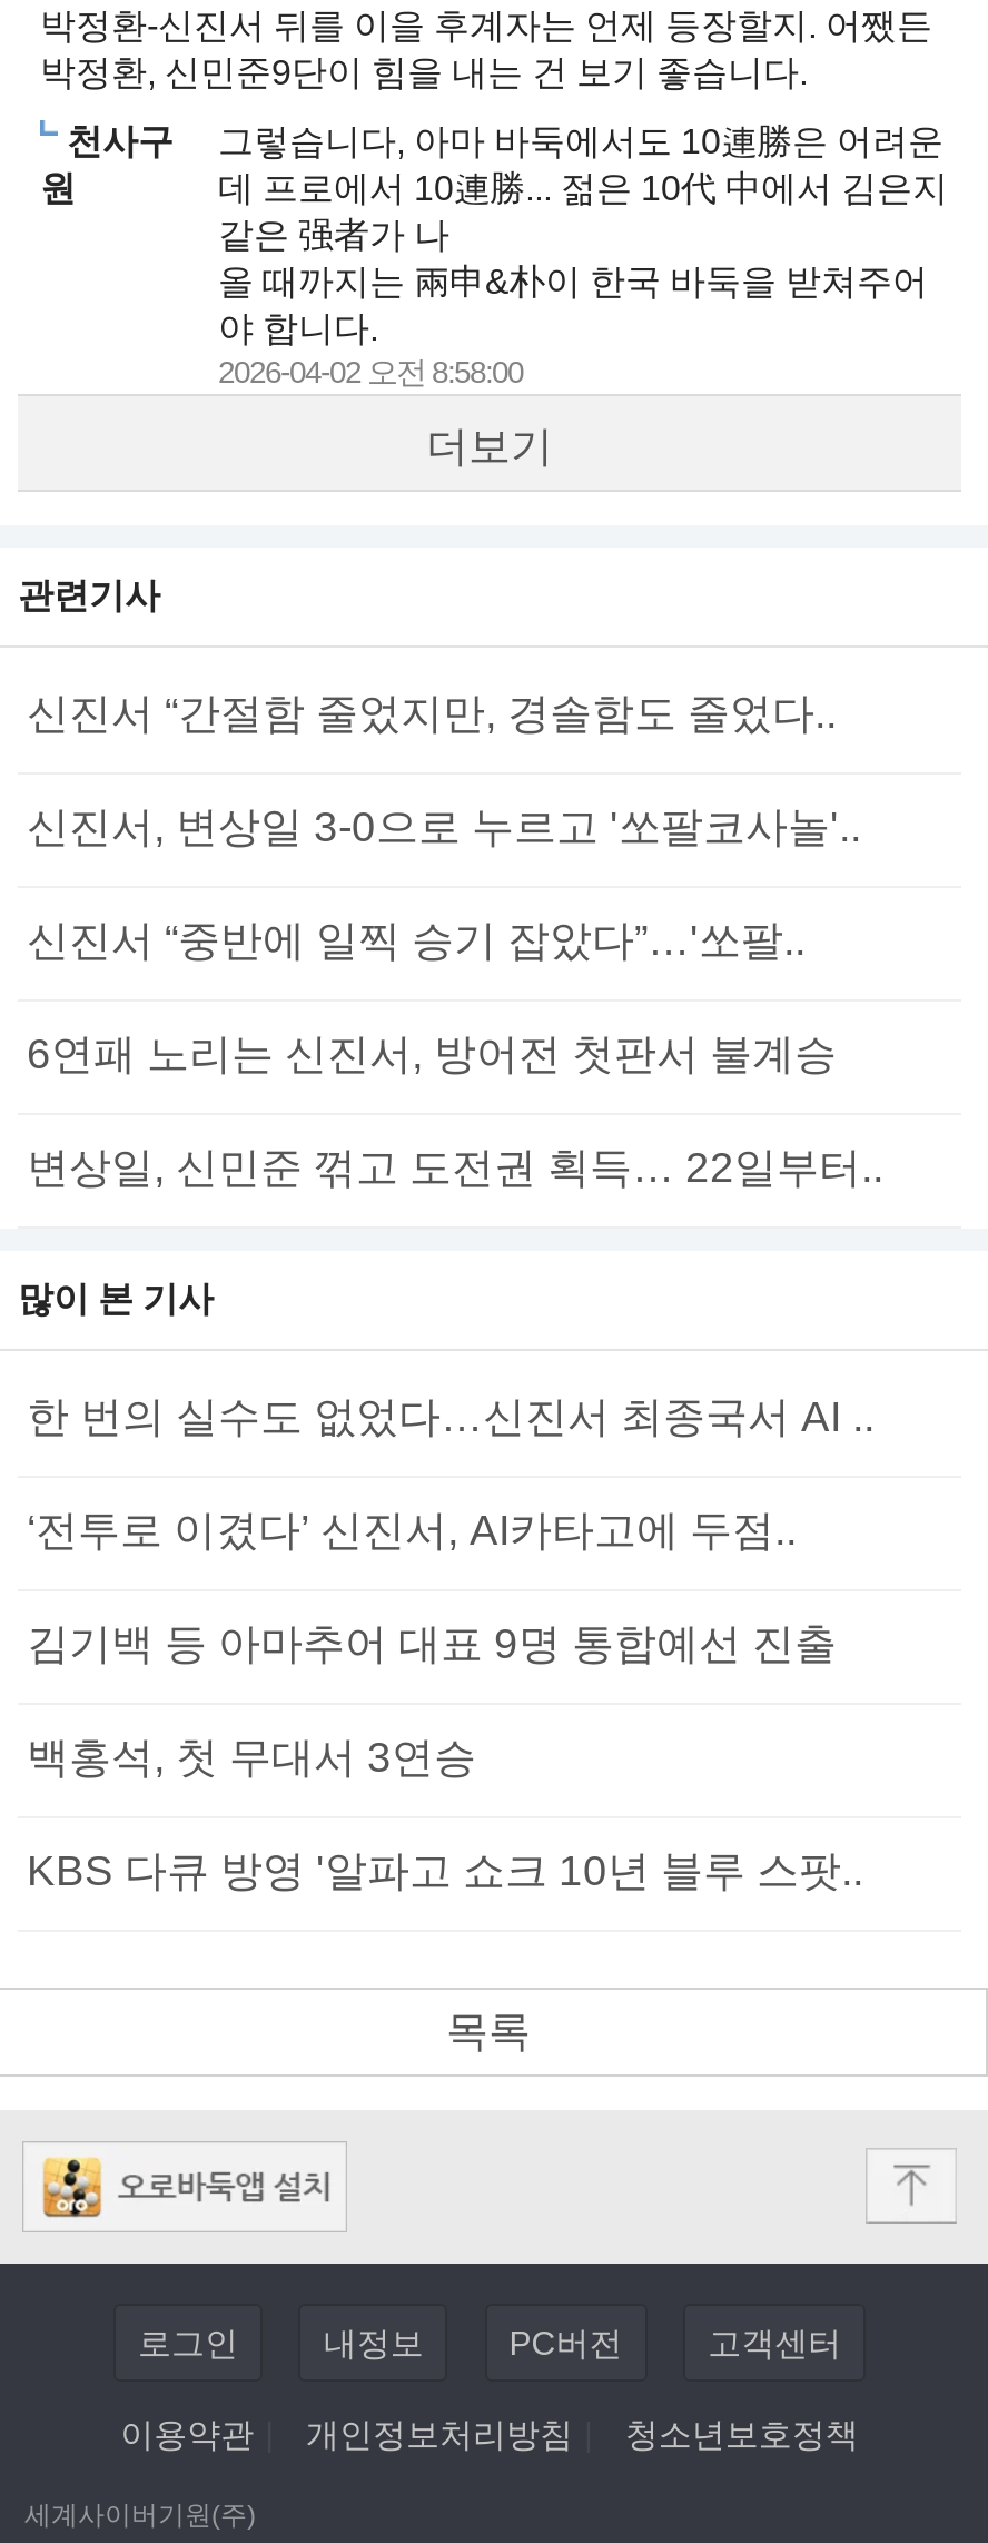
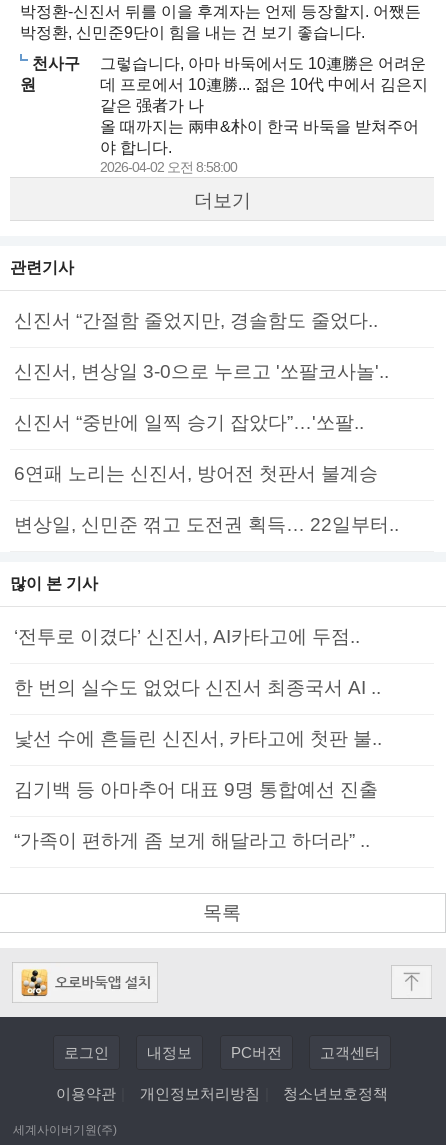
[27,1392,875,1439] 한 번의 실수도 없었다…신진서 최종국서 AI .. -> none
moved [27,1506,797,1553] -> [14,626,360,647]: ‘전투로 이겼다’ 신진서, AI카타고에 두점..
none -> [14,677,382,749] 한 번의 실수도 없었다 신진서 최종국서 AI .. | 낯선 수에 흔들린 신진서, 카타고에 첫판 불..
moved [27,1620,837,1666] -> [14,779,378,800]: 김기백 등 아마추어 대표 9명 통합예선 진출
[27,1733,863,1893] 백홍석, 첫 무대서 3연승 | KBS 다큐 방영 '알파고 쇼크 10년 블루 스팟.. -> [14,830,370,851] “가족이 편하게 좀 보게 해달라고 하더라” ..

